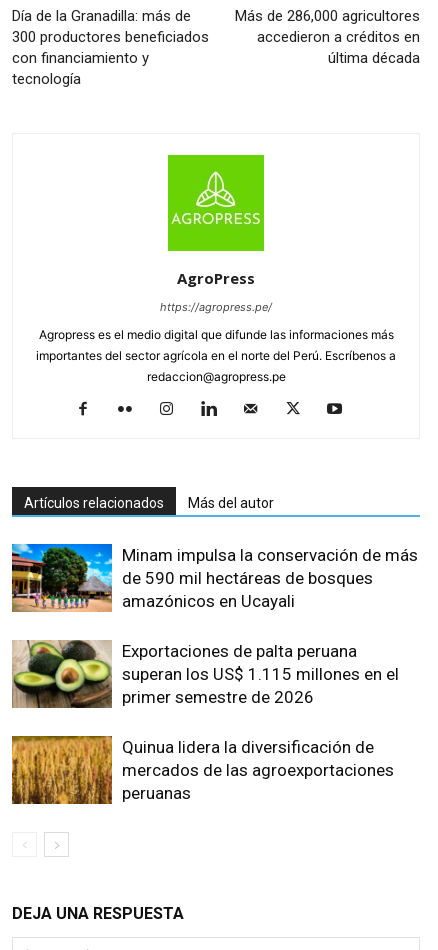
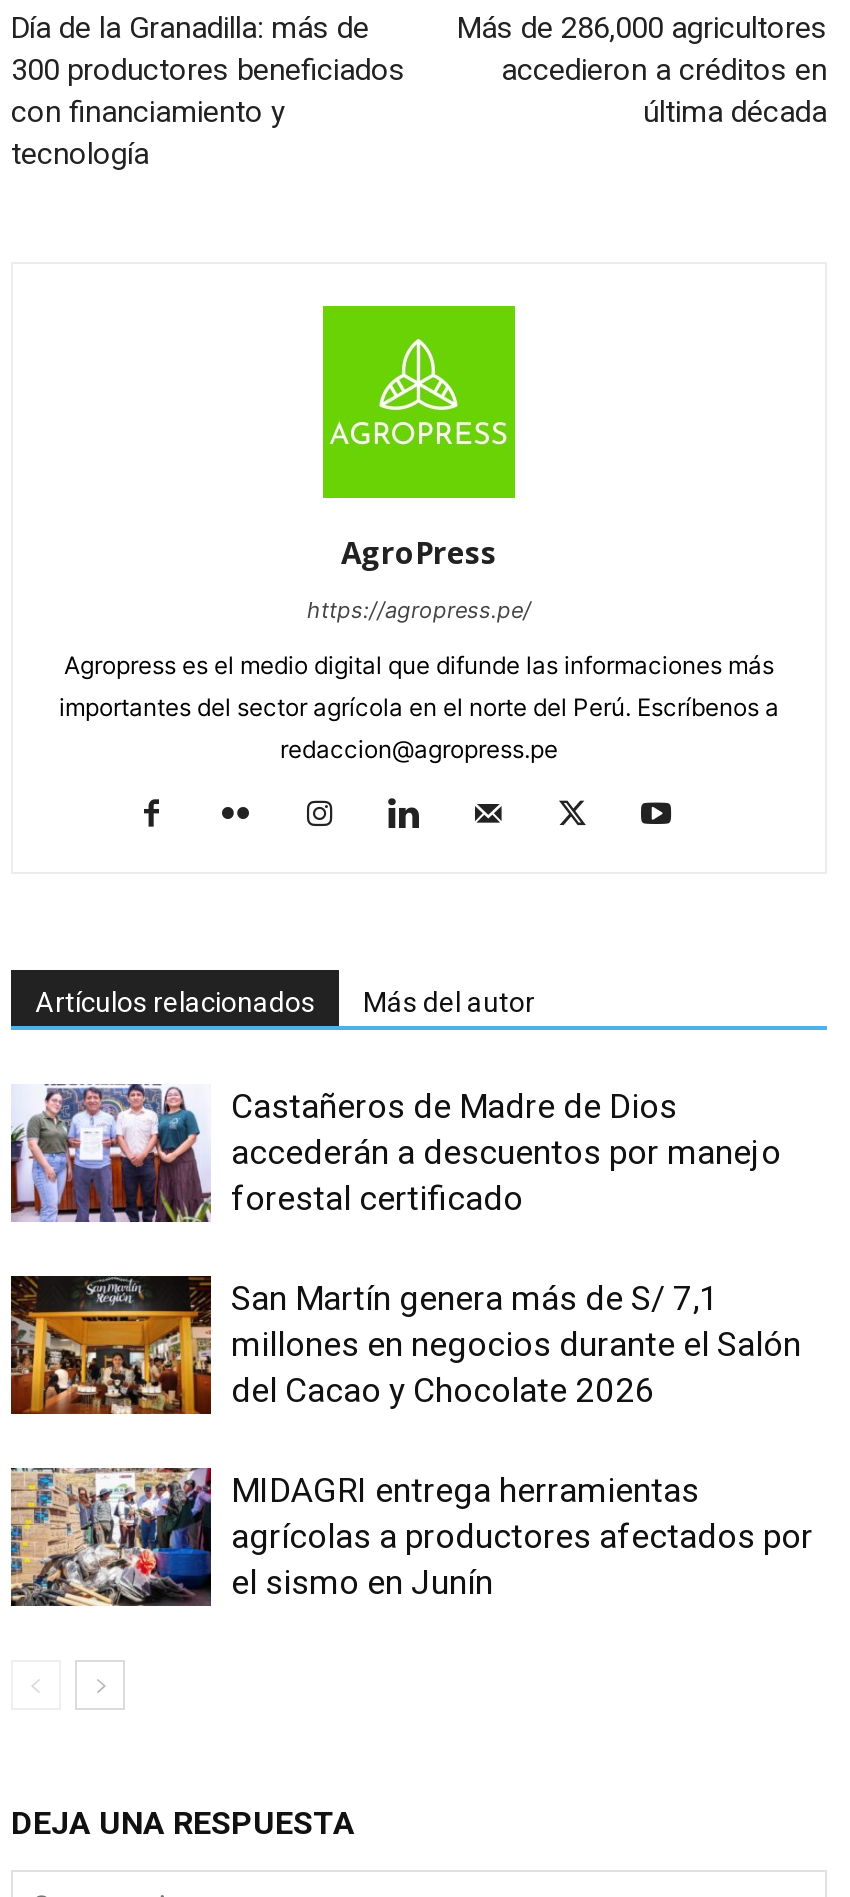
[11,543,418,613] [image] | Minam impulsa la conservación de más | de 590 mil hectáreas de bosques | amazónicos en Ucayali -> [9,1083,781,1225] [image] | Castañeros de Madre de Dios | accederán a descuentos por manejo | forestal certificado
[11,639,399,709] [image] | Exportaciones de palta peruana | superan los US$ 1.115 millones en el | primer semestre de 2026 -> [9,1273,801,1417] [image] | San Martín genera más de S/ 7,1 | millones en negocios durante el Salón | del Cacao y Chocolate 2026
[11,735,394,805] [image] | Quinua lidera la diversificación de | mercados de las agroexportaciones | peruanas -> [9,1467,813,1607] [image] | MIDAGRI entrega herramientas | agrícolas a productores afectados por | el sismo en Junín

